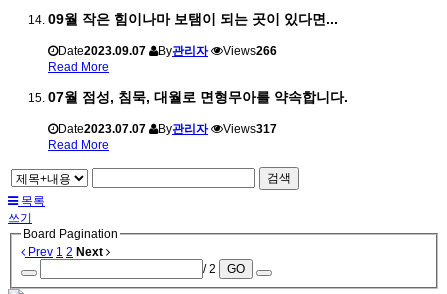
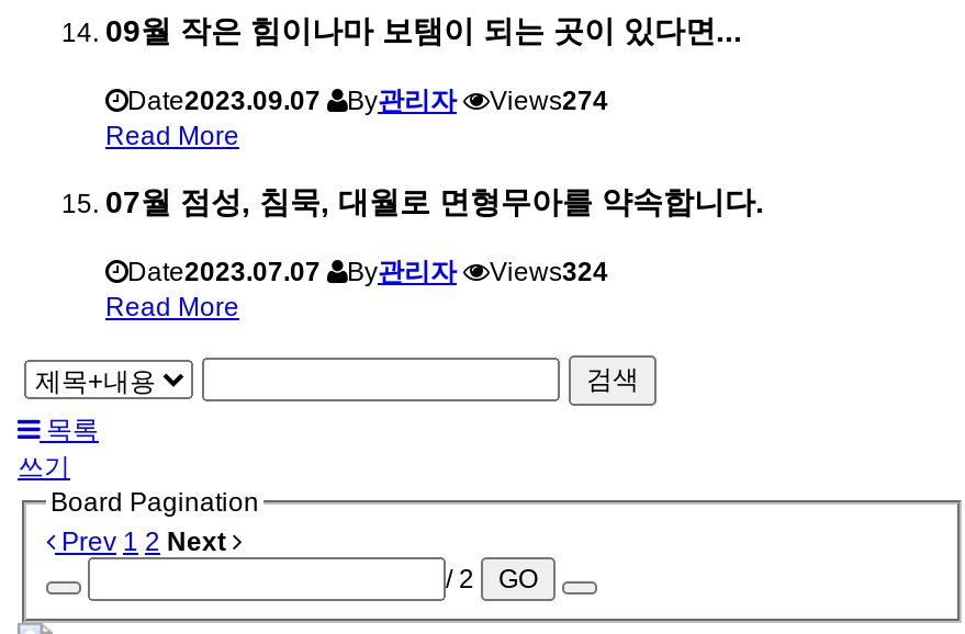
[223,44,277,58] Views266 -> [490,85,608,116] Views274
[223,122,277,136] Views317 -> [490,257,608,287] Views324

